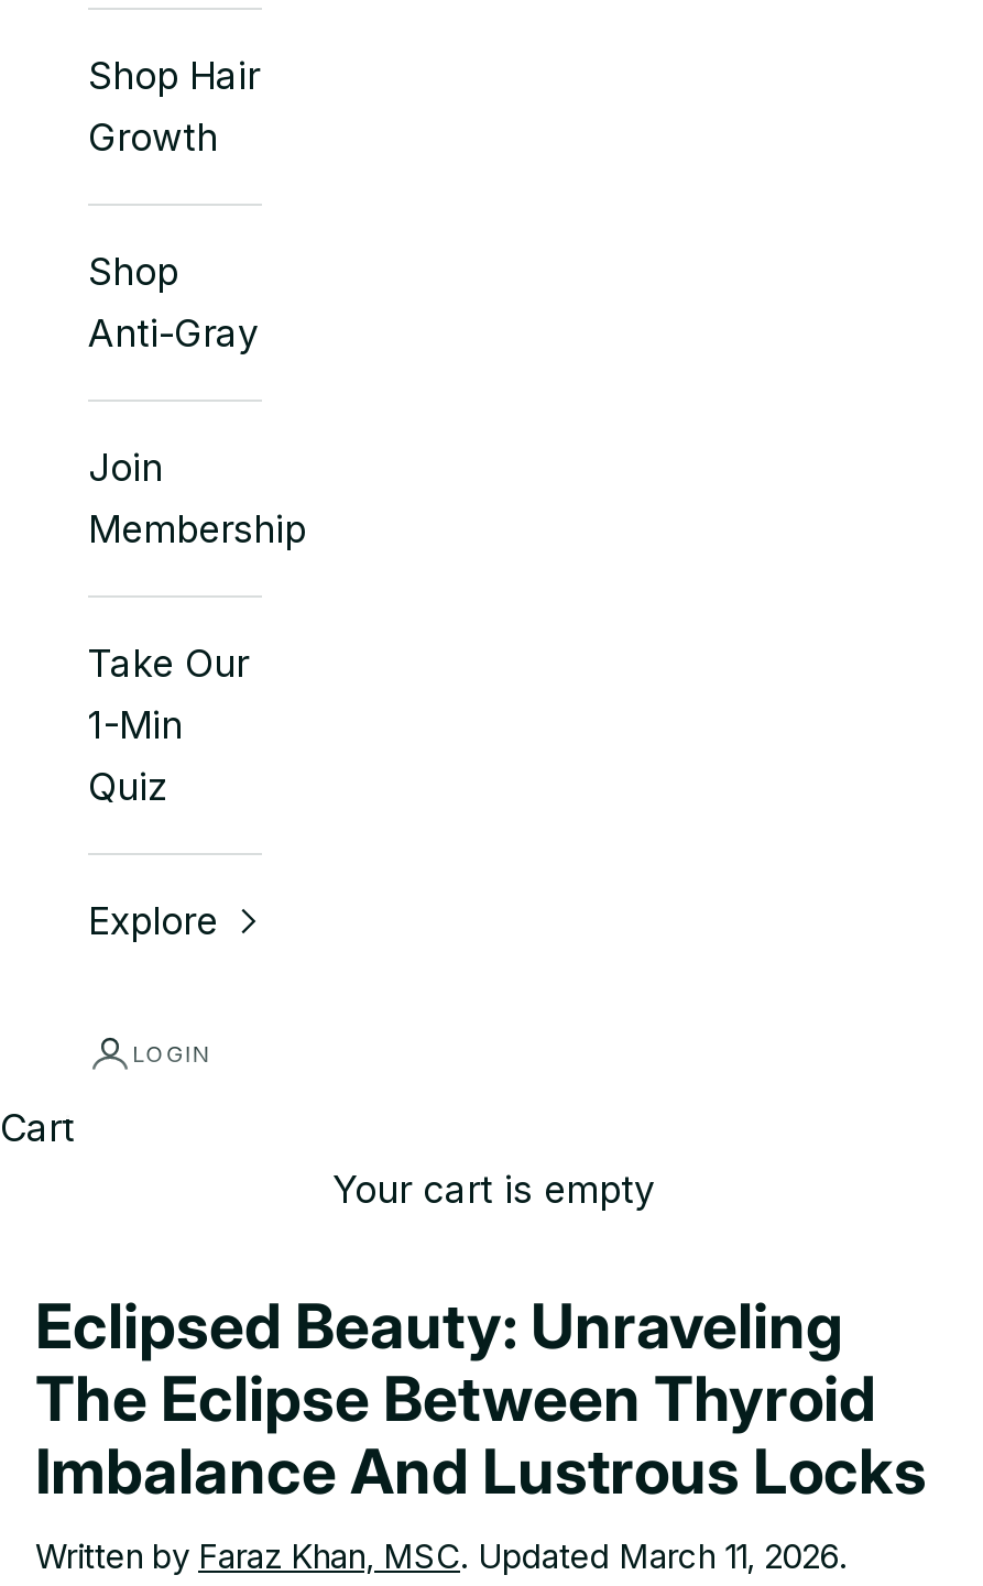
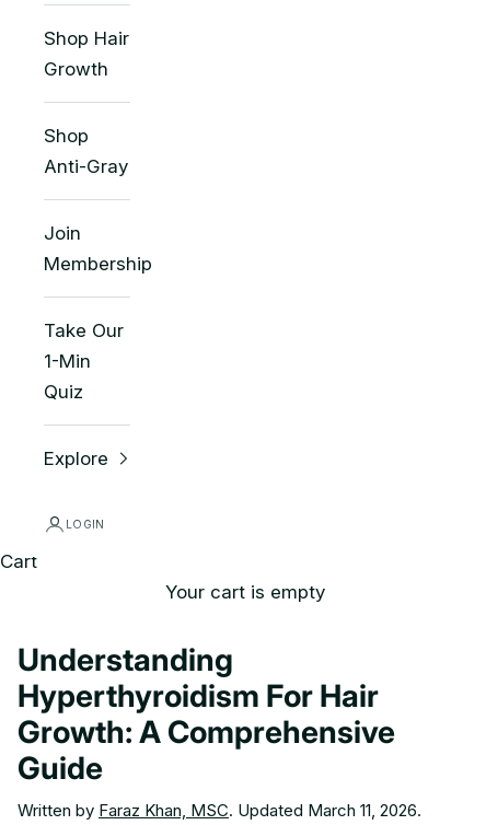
[35,1289,927,1509] Eclipsed Beauty: Unraveling | The Eclipse Between Thyroid | Imbalance And Lustrous Locks -> [18,641,395,787] Understanding | Hyperthyroidism For Hair | Growth: A Comprehensive | Guide

